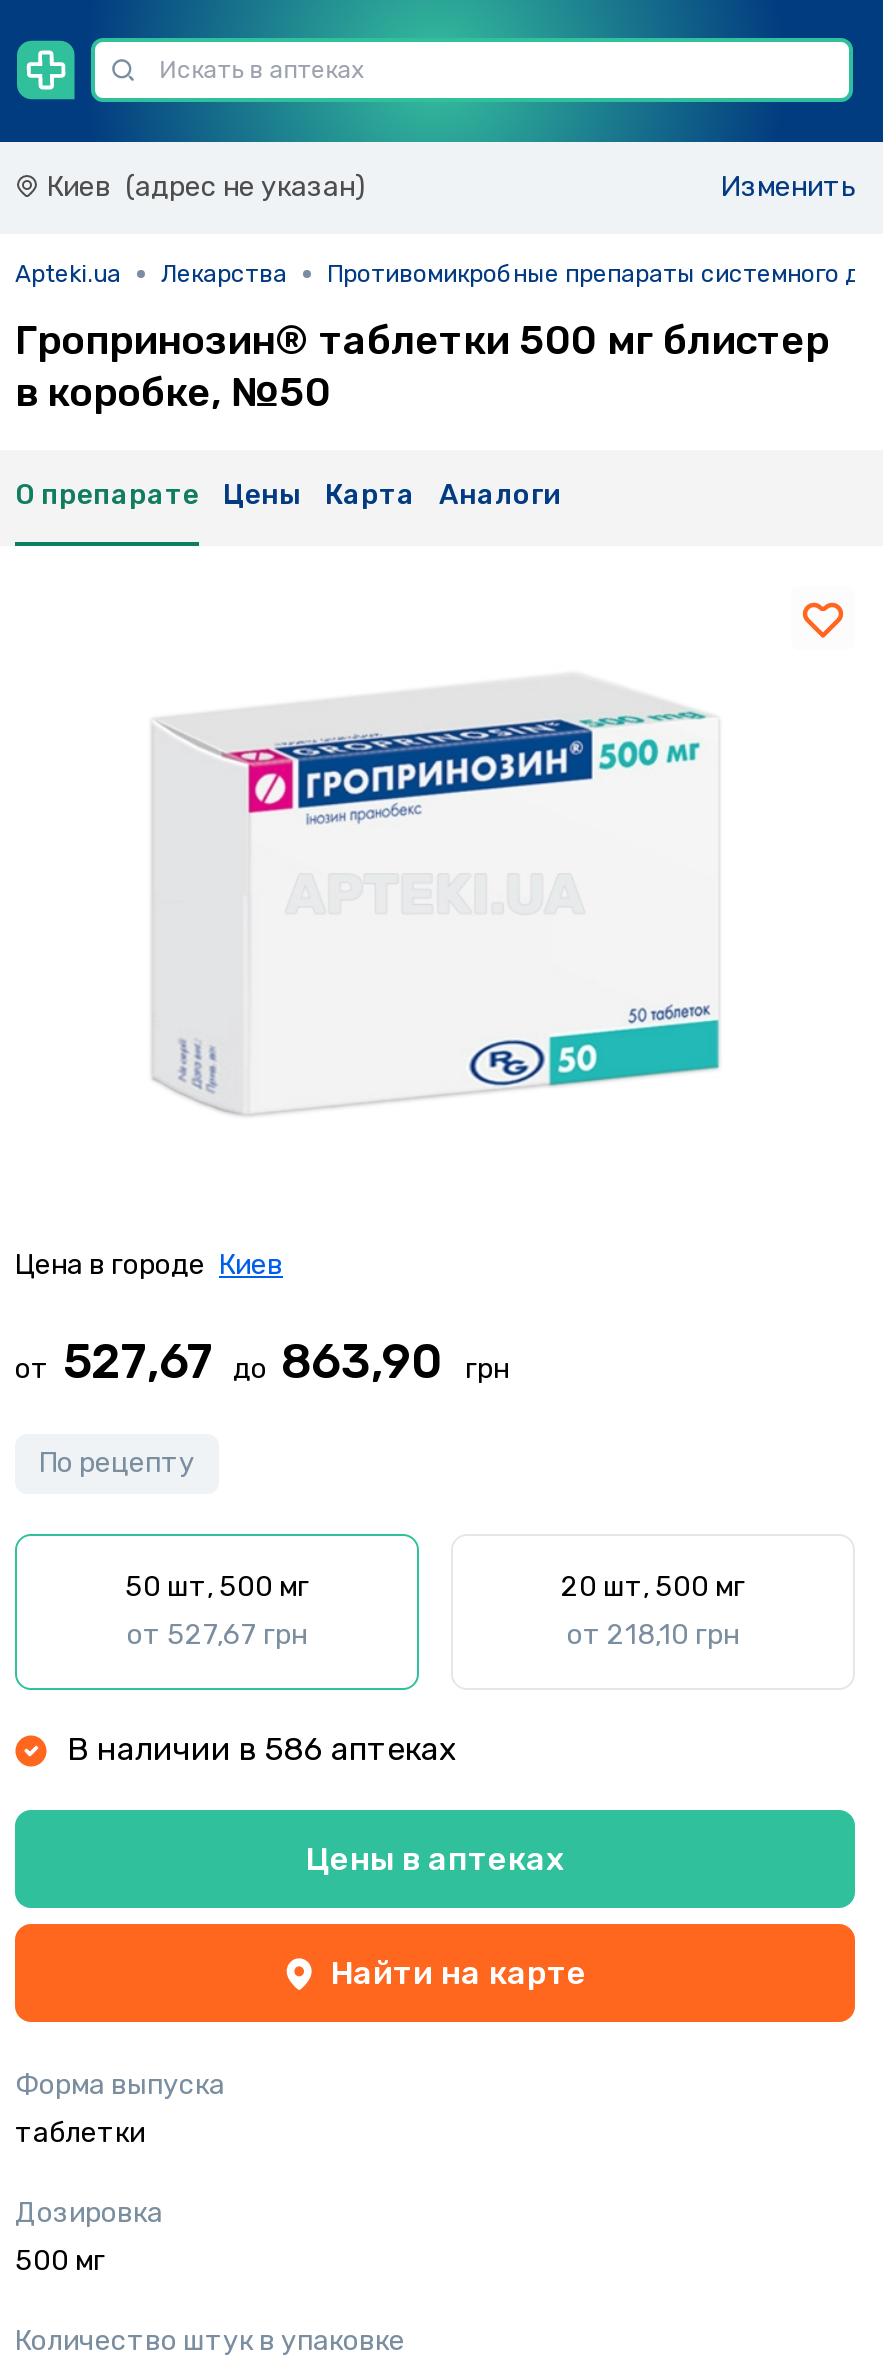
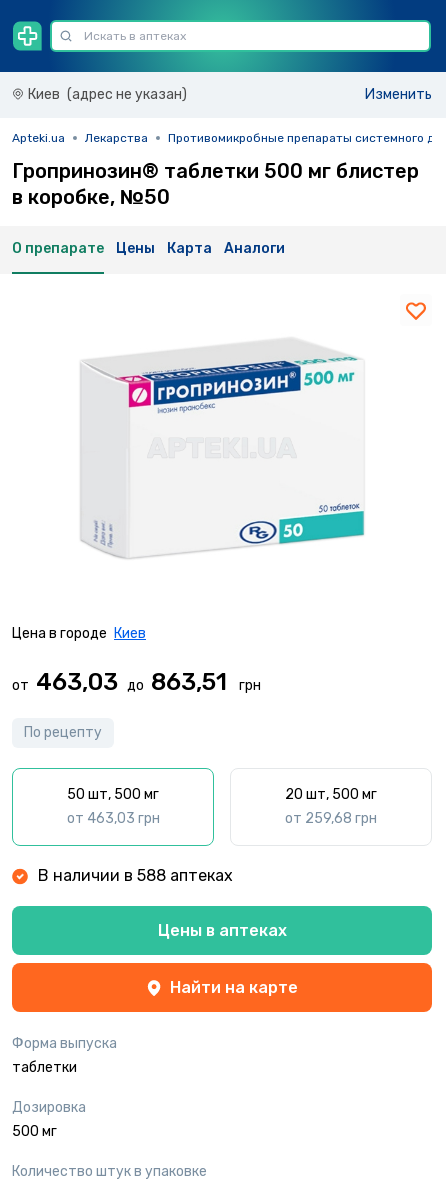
[15,1334,453,1390] от 527,67 до 863,90 -> [12,668,233,696] от 463,03 до 863,51
[127,1618,307,1652] от 527,67 грн -> [66,810,159,827] от 463,03 грн
[567,1618,739,1652] от 218,10 грн -> [285,810,377,827] от 259,68 грн
[59,1730,457,1768] В наличии в 586 аптеках -> [34,866,233,885] В наличии в 588 аптеках

